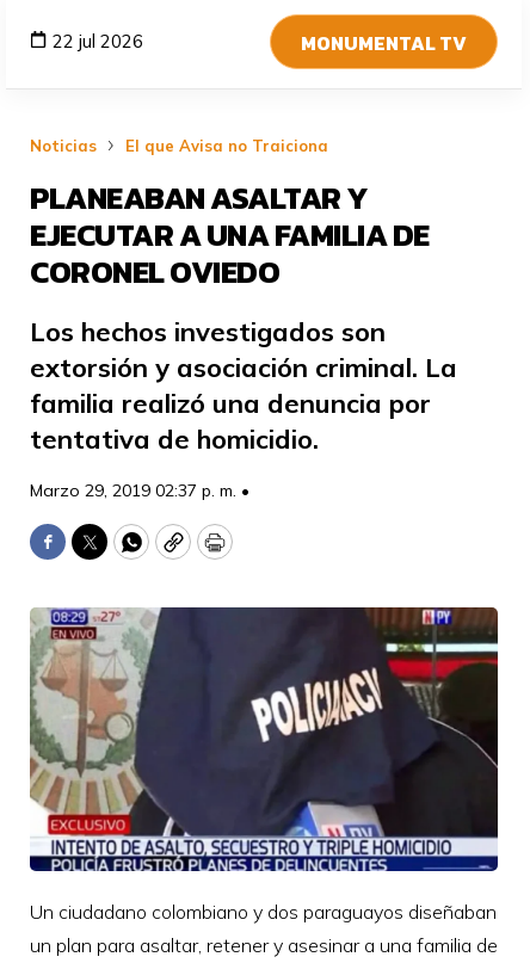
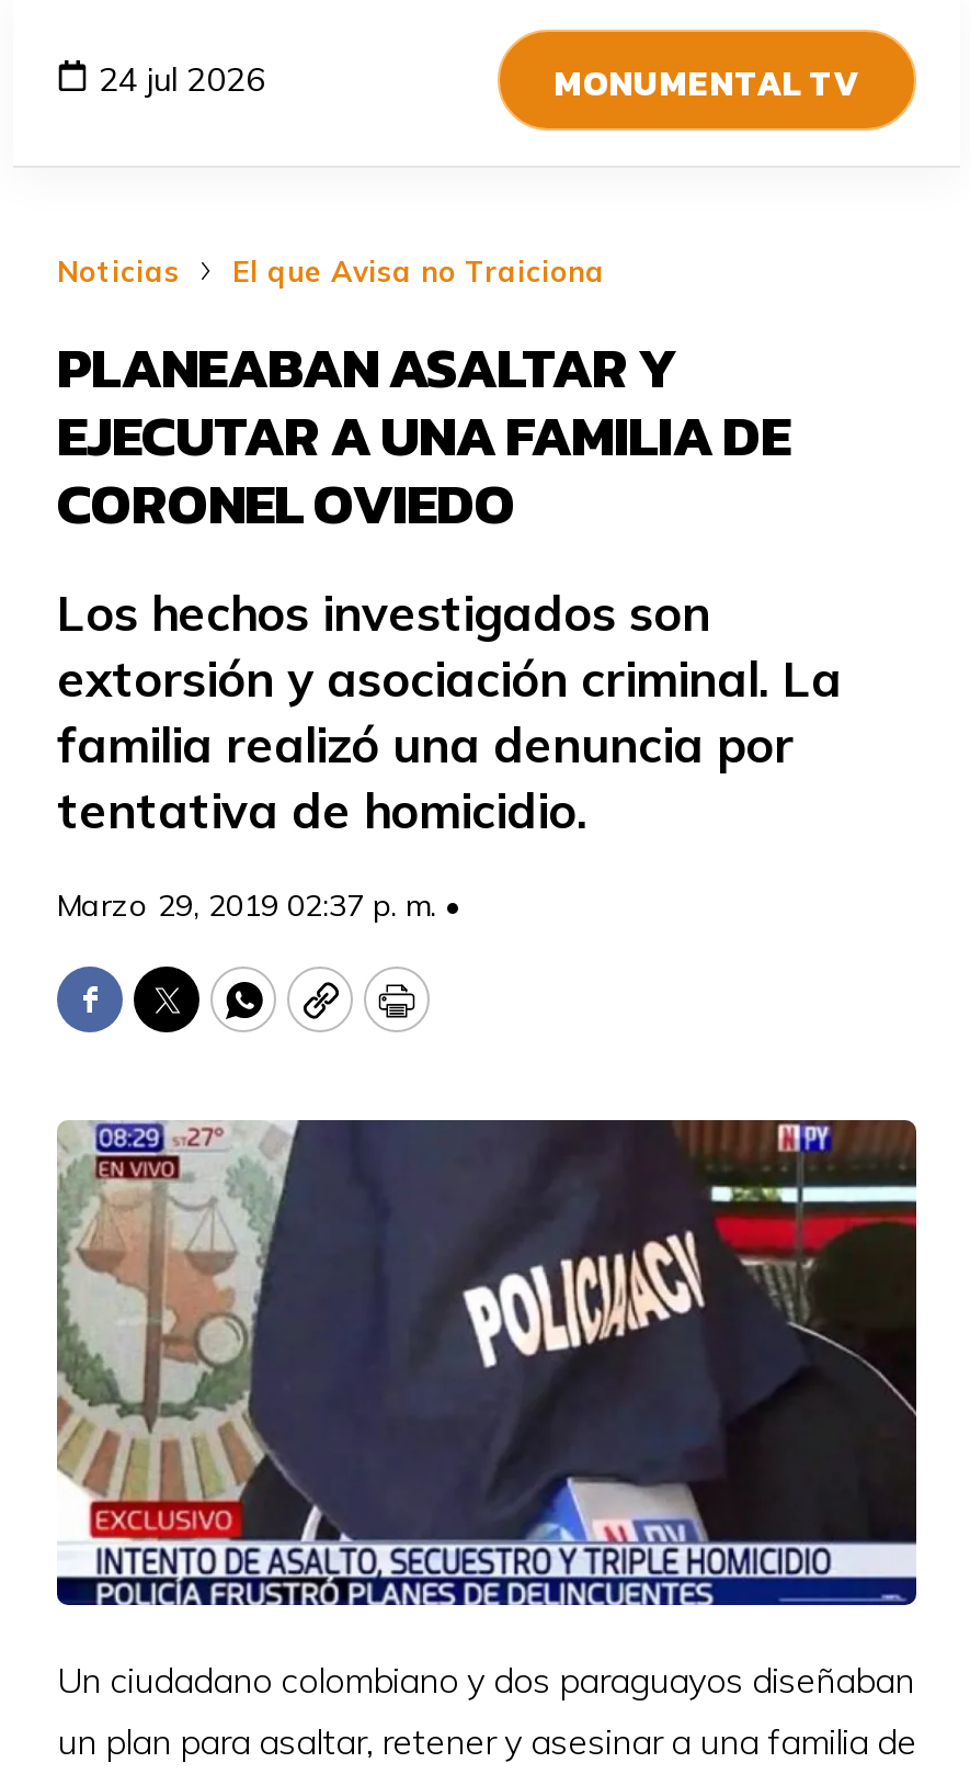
[53,29,143,52] 22 jul 2026 -> [99,57,265,99] 24 jul 2026

